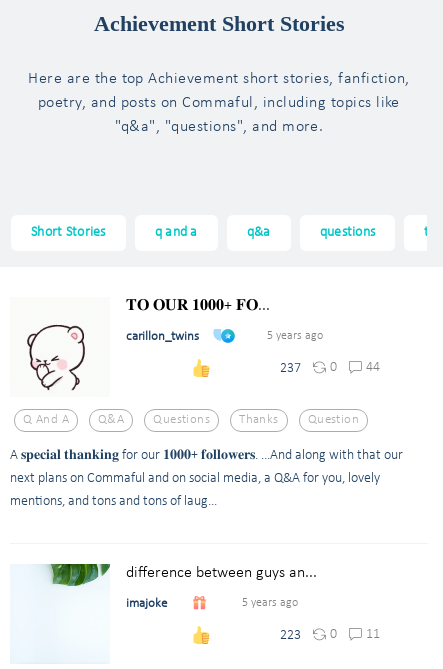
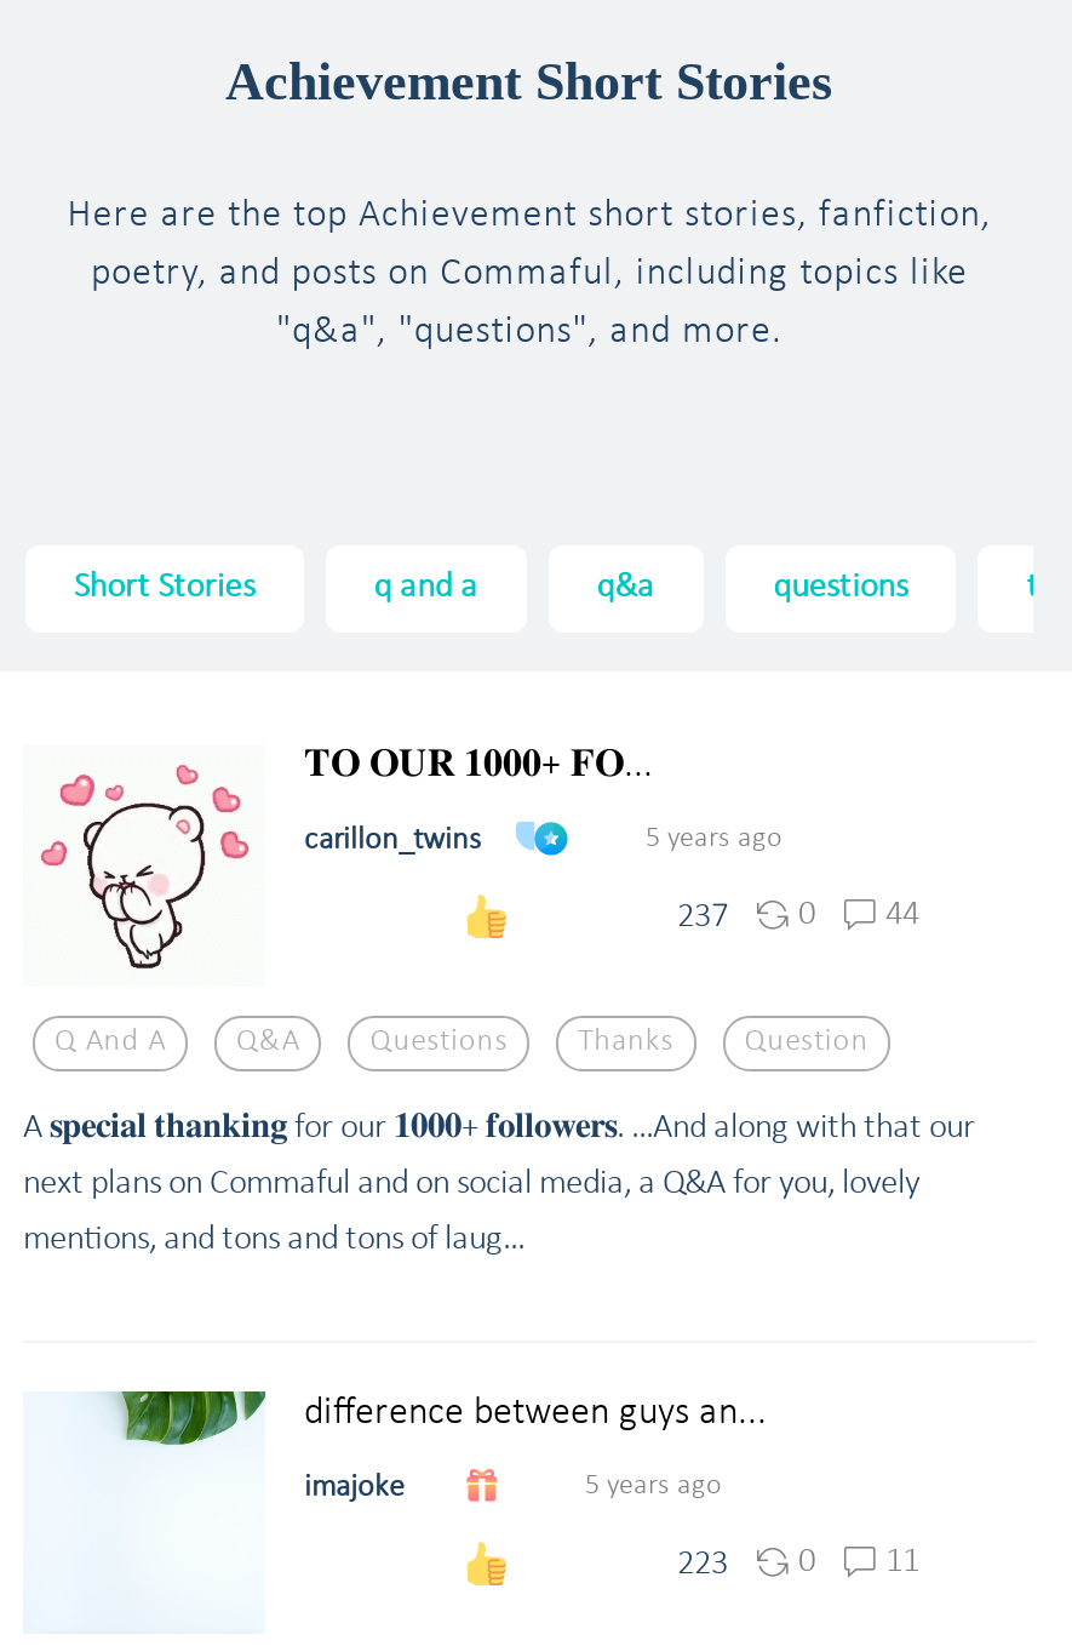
[17,306,103,391] [image] -> [38,761,251,972] [image]

